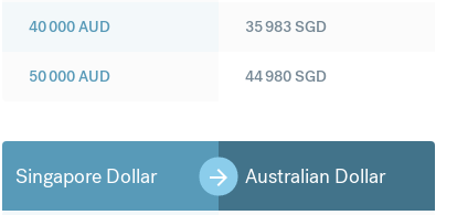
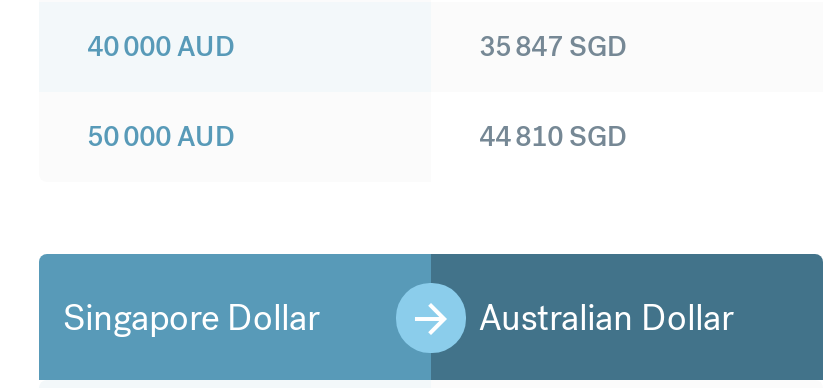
[245,17,327,37] 35 983 SGD -> [479,28,627,64] 35 847 SGD
[245,66,327,86] 44 980 SGD -> [479,118,627,154] 44 810 SGD

